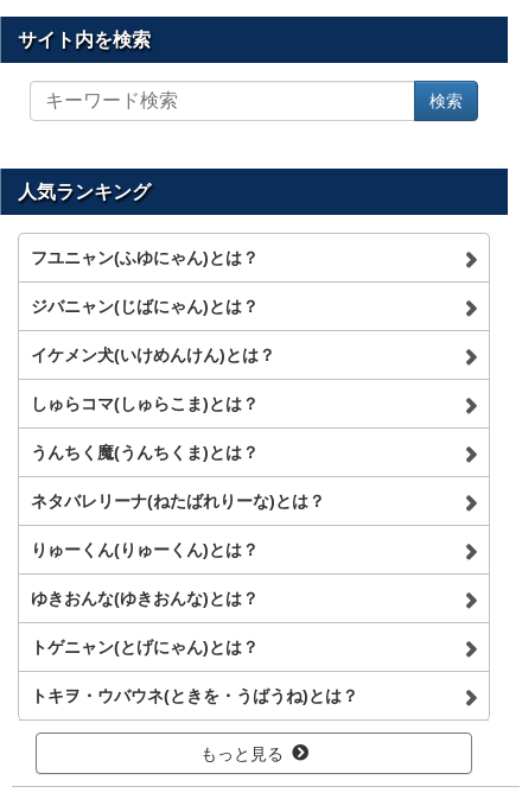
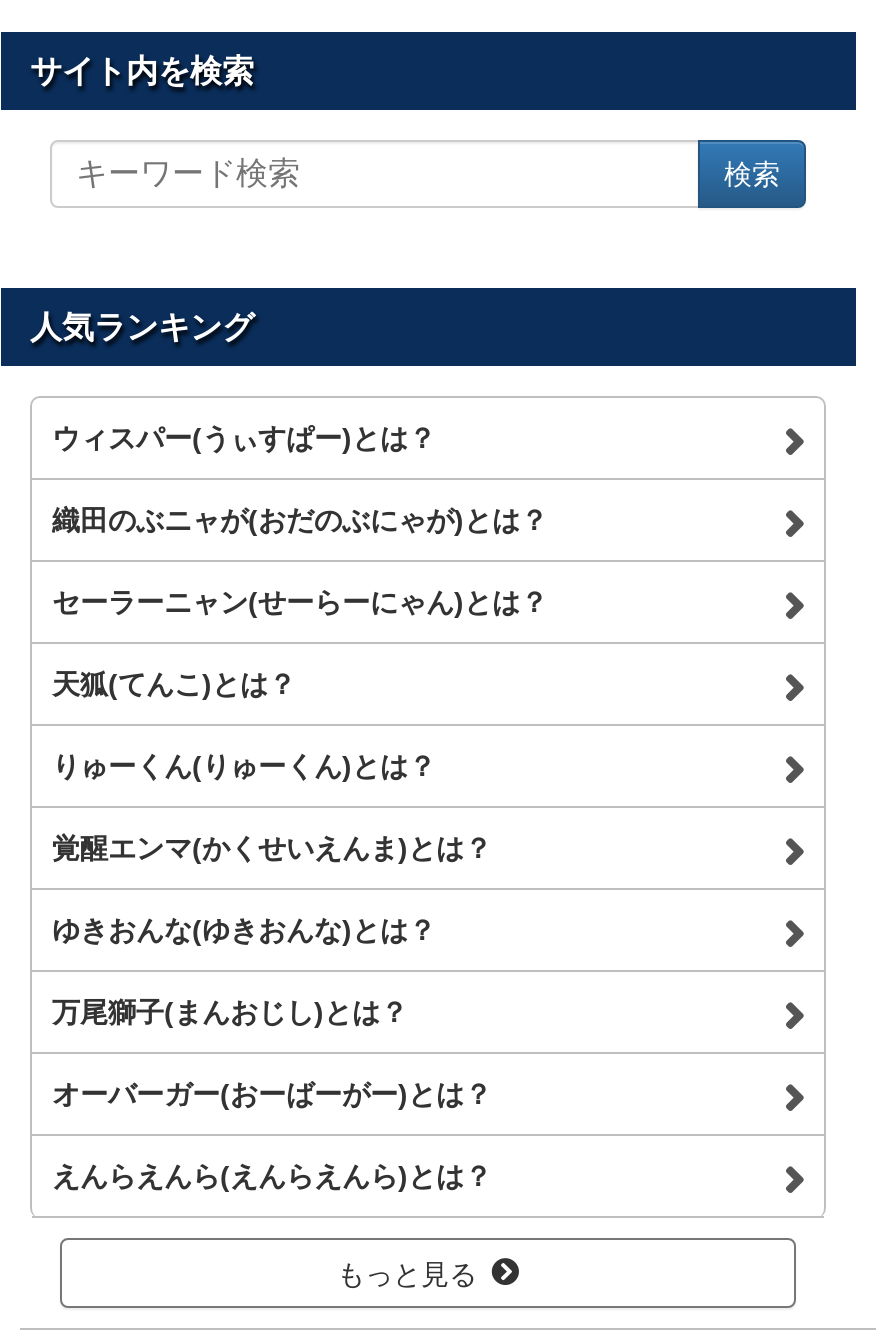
[31,248,325,511] フユニャン(ふゆにゃん)とは？ | ジバニャン(じばにゃん)とは？ | イケメン犬(いけめんけん)とは？ | しゅらコマ(しゅらこま)とは？ | うんちく魔(うんちくま)とは？ | ネタバレリーナ(ねたばれりーな)とは？ -> [52,422,548,700] ウィスパー(うぃすぱー)とは？ | 織田のぶニャが(おだのぶにゃが)とは？ | セーラーニャン(せーらーにゃん)とは？ | 天狐(てんこ)とは？
moved [31,540,259,559] -> [52,750,436,782]: りゅーくん(りゅーくん)とは？
none -> [52,832,492,864] 覚醒エンマ(かくせいえんま)とは？
moved [31,589,259,608] -> [52,914,436,946]: ゆきおんな(ゆきおんな)とは？
[31,638,358,705] トゲニャン(とげにゃん)とは？ | トキヲ・ウバウネ(ときを・うばうね)とは？ -> [52,996,492,1192] 万尾獅子(まんおじし)とは？ | オーバーガー(おーばーがー)とは？ | えんらえんら(えんらえんら)とは？

